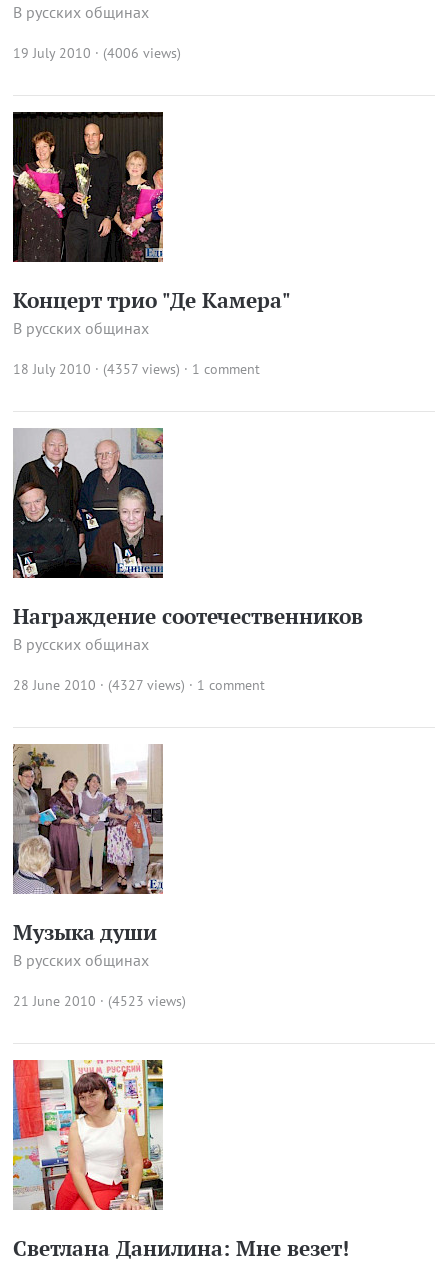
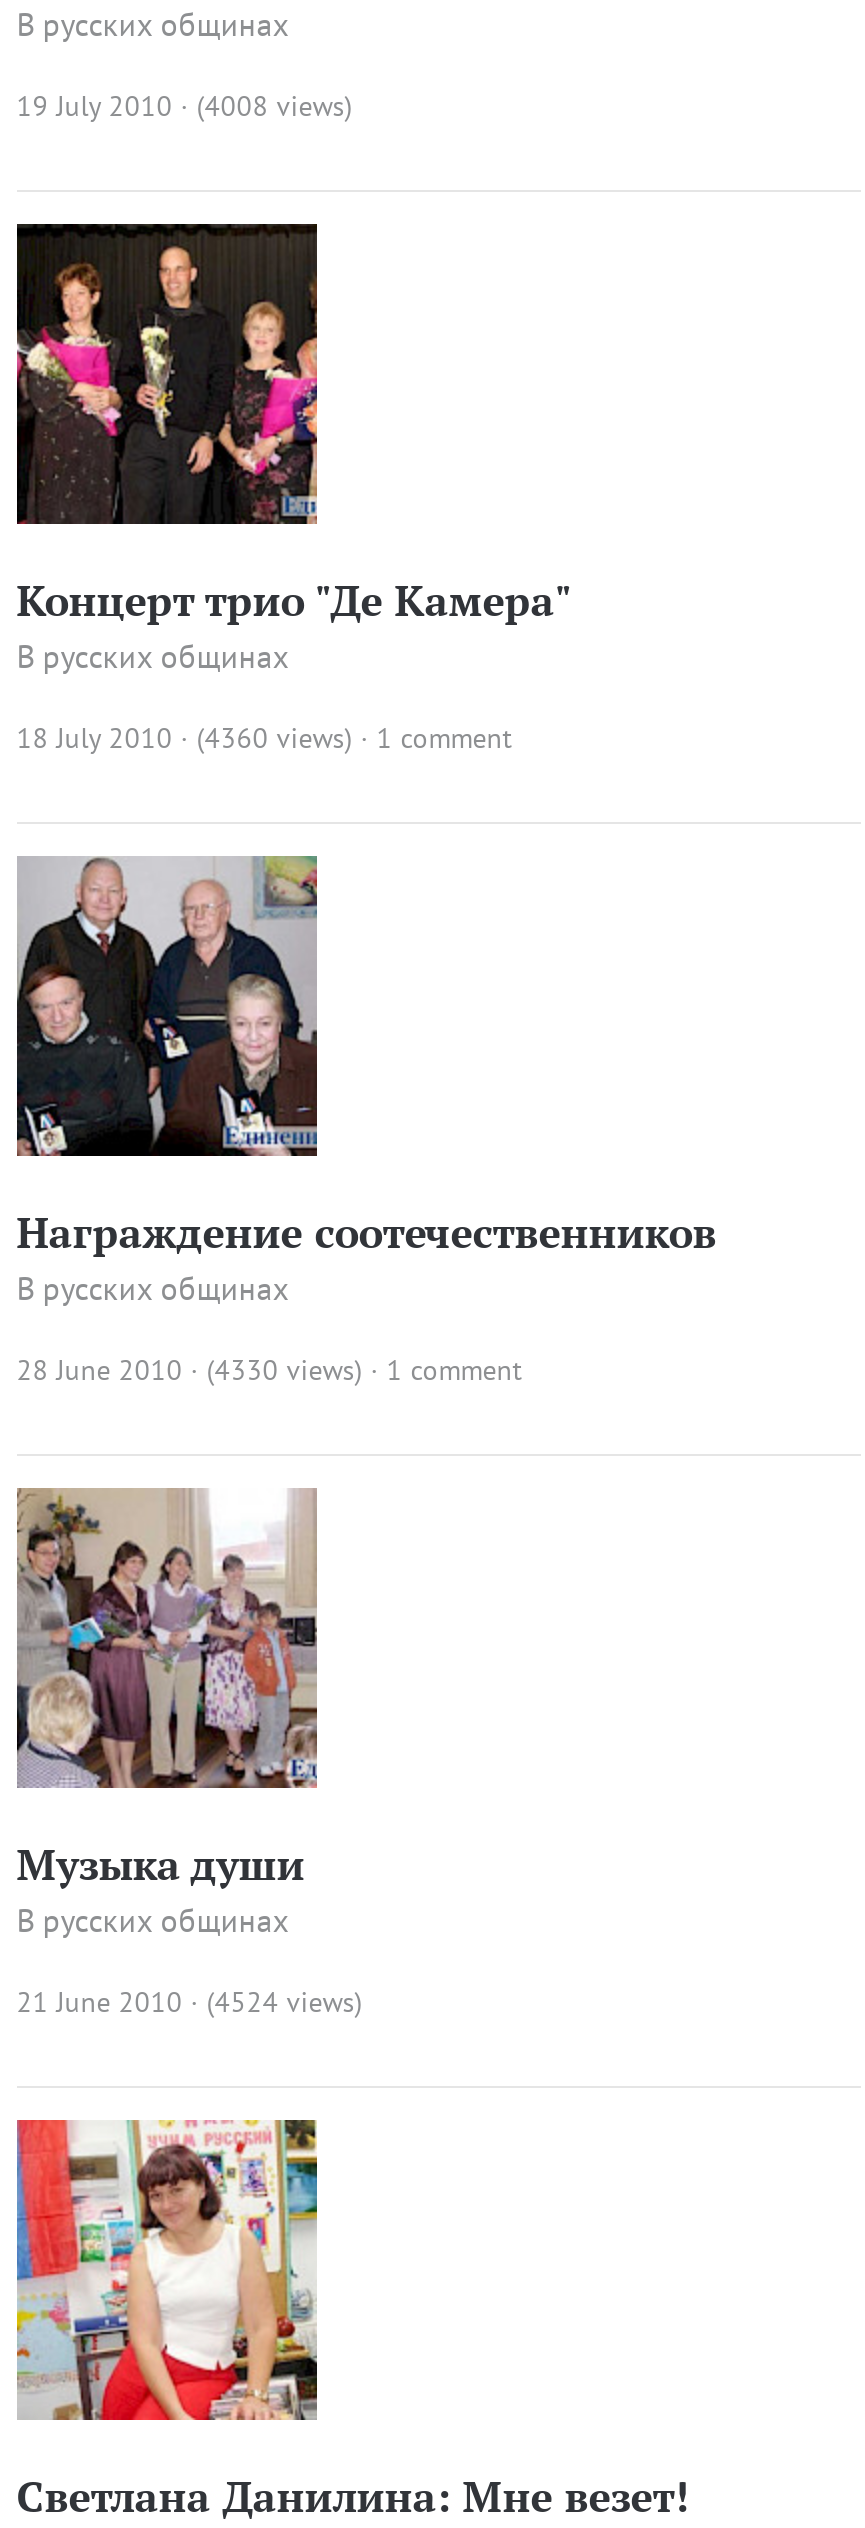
[13,44,181,62] 19 July 2010 · (4006 views) -> [17,88,353,124] 19 July 2010 · (4008 views)
[13,360,260,378] 18 July 2010 · (4357 views) · 1 comment -> [17,720,513,756] 18 July 2010 · (4360 views) · 1 comment
[13,676,265,694] 28 June 2010 · (4327 views) · 1 comment -> [17,1352,523,1388] 28 June 2010 · (4330 views) · 1 comment
[13,992,186,1010] 21 June 2010 · (4523 views) -> [17,1984,363,2020] 21 June 2010 · (4524 views)

